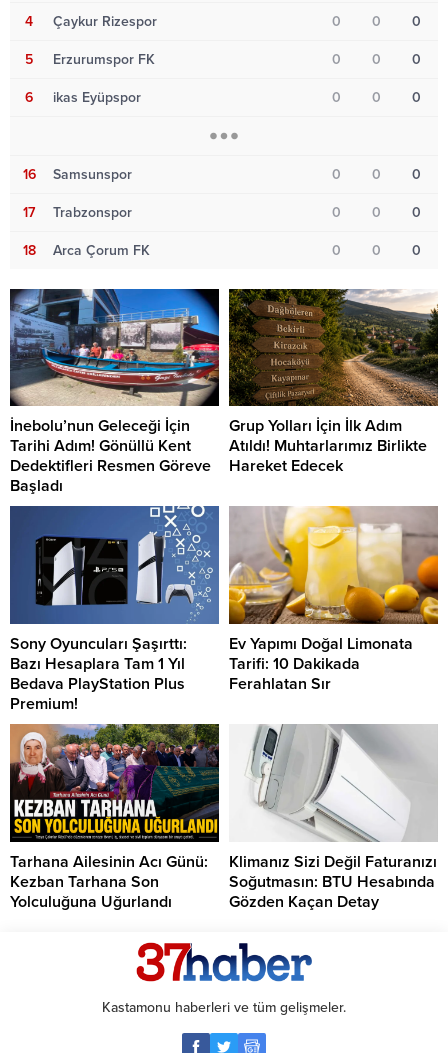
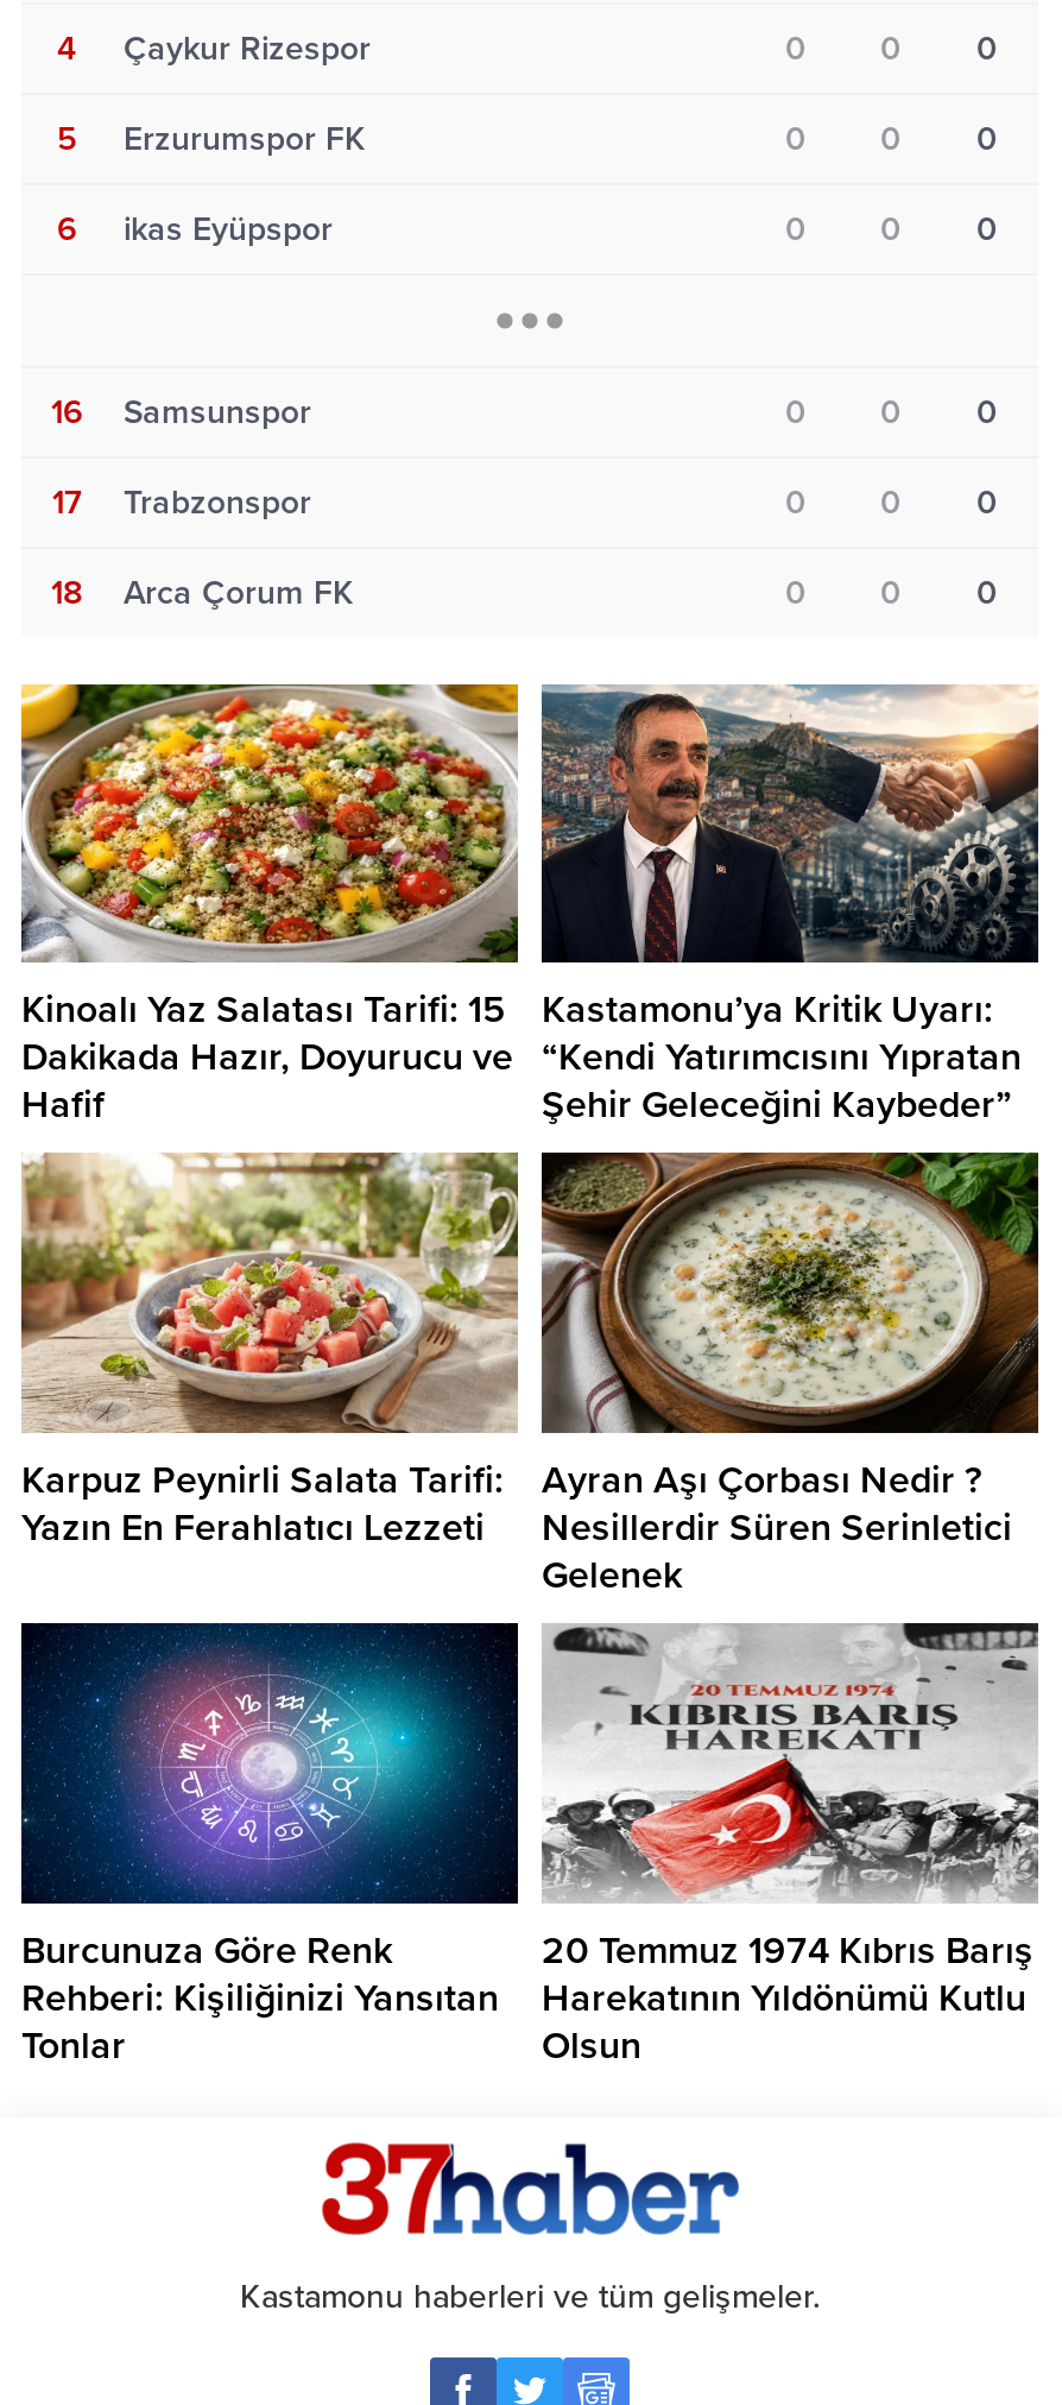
[9,288,220,496] [image] | İnebolu’nun Geleceği İçin | Tarihi Adım! Gönüllü Kent | Dedektifleri Resmen Göreve | Başladı -> [19,682,520,1130] [image] | Kinoalı Yaz Salatası Tarifi: 15 | Dakikada Hazır, Doyurucu ve | Hafif
[228,288,438,476] [image] | Grup Yolları İçin İlk Adım | Atıldı! Muhtarlarımız Birlikte | Hareket Edecek -> [539,684,1041,1130] [image] | Kastamonu’ya Kritik Uyarı: | “Kendi Yatırımcısını Yıpratan | Şehir Geleceğini Kaybeder”
[9,505,220,714] [image] | Sony Oyuncuları Şaşırttı: | Bazı Hesaplara Tam 1 Yıl | Bedava PlayStation Plus | Premium! -> [19,1150,520,1552] [image] | Karpuz Peynirli Salata Tarifi: | Yazın En Ferahlatıcı Lezzeti
[228,524,439,694] [image] | Ev Yapımı Doğal Limonata | Tarifi: 10 Dakikada | Ferahlatan Sır -> [542,1150,1041,1599] [image] | Ayran Aşı Çorbası Nedir ? | Nesillerdir Süren Serinletici | Gelenek
[9,723,219,911] [image] | Tarhana Ailesinin Acı Günü: | Kezban Tarhana Son | Yolculuğuna Uğurlandı -> [19,1623,516,2069] [image] | Burcunuza Göre Renk | Rehberi: Kişiliğinizi Yansıtan | Tonlar
[231,724,404,804] [image] -> [539,1621,1038,1901] [image]
[229,851,437,911] Klimanız Sizi Değil Faturanızı | Soğutmasın: BTU Hesabında | Gözden Kaçan Detay -> [542,1926,1033,2069] 20 Temmuz 1974 Kıbrıs Barış | Harekatının Yıldönümü Kutlu | Olsun

